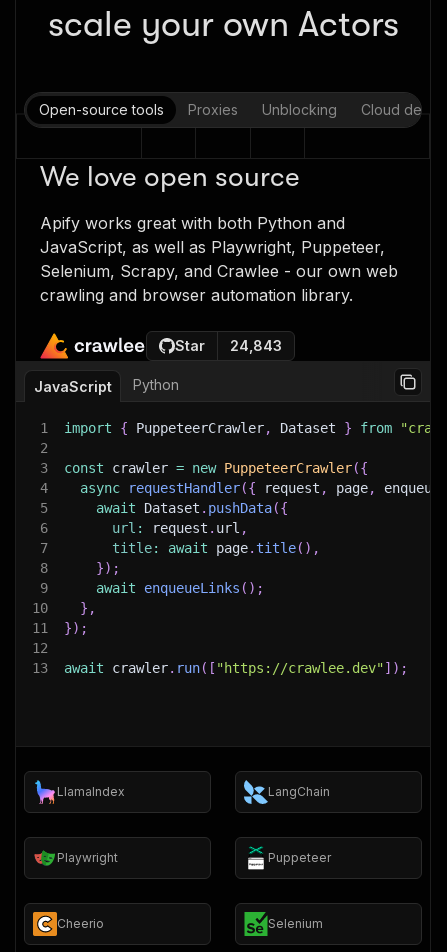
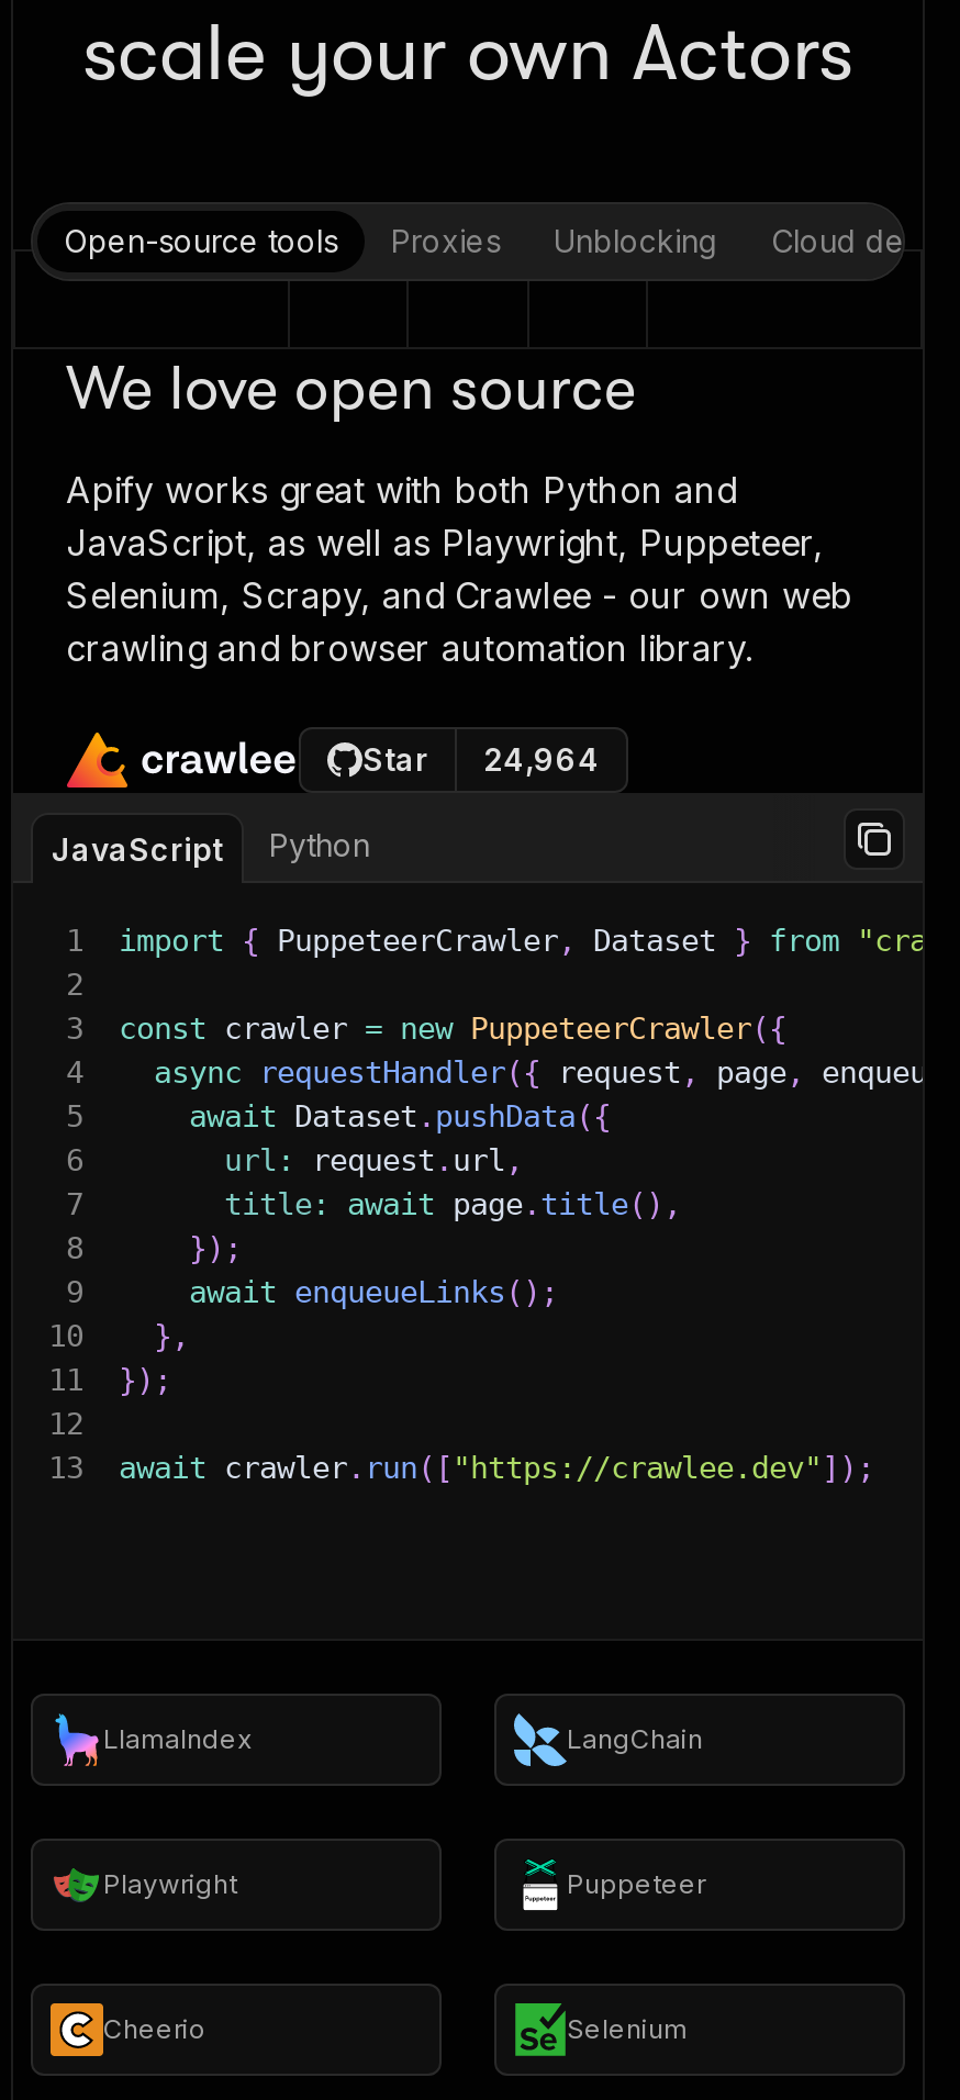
[175,337,282,354] Star 24,843 -> [362,740,600,777] Star 24,964

